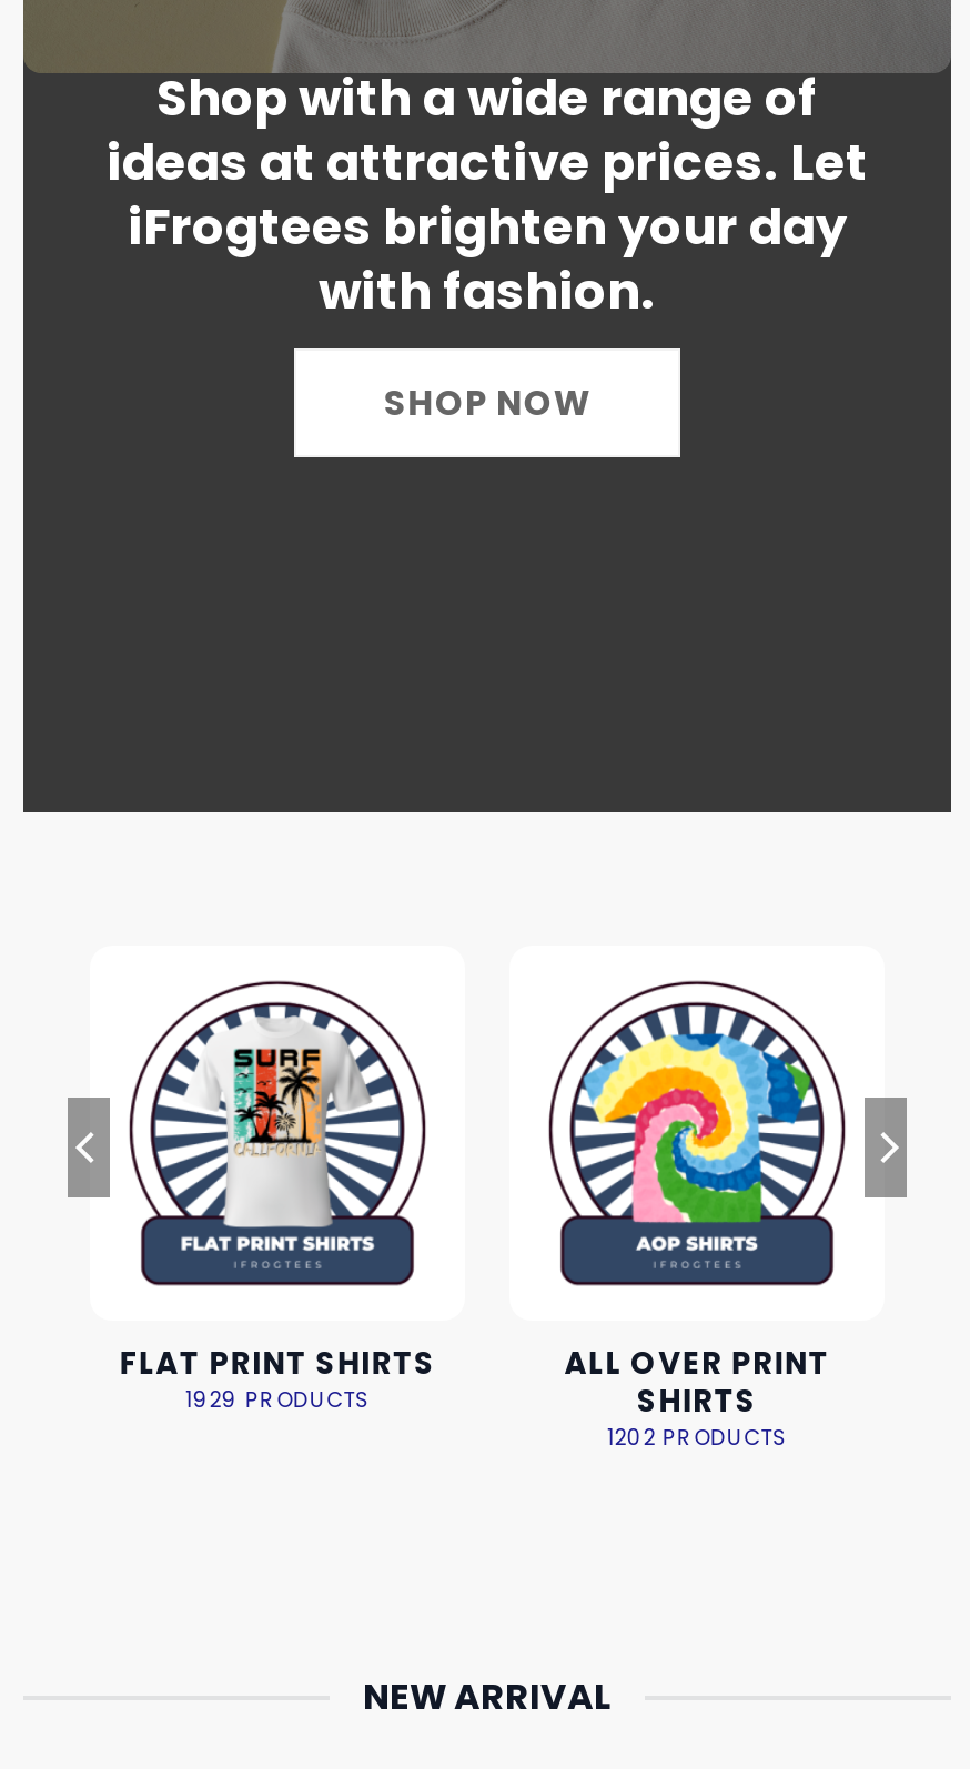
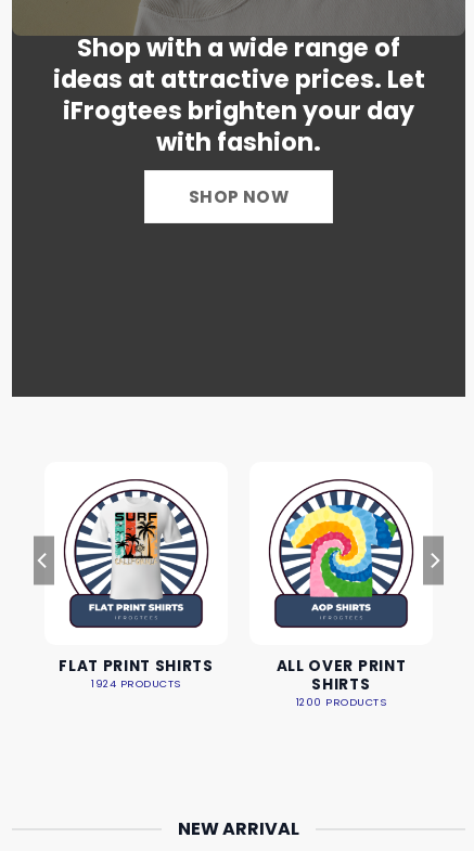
[185,1384,370,1413] 1929 PRODUCTS -> [92,676,181,690] 1924 PRODUCTS
[607,1422,787,1451] 1202 PRODUCTS -> [296,694,386,709] 1200 PRODUCTS

